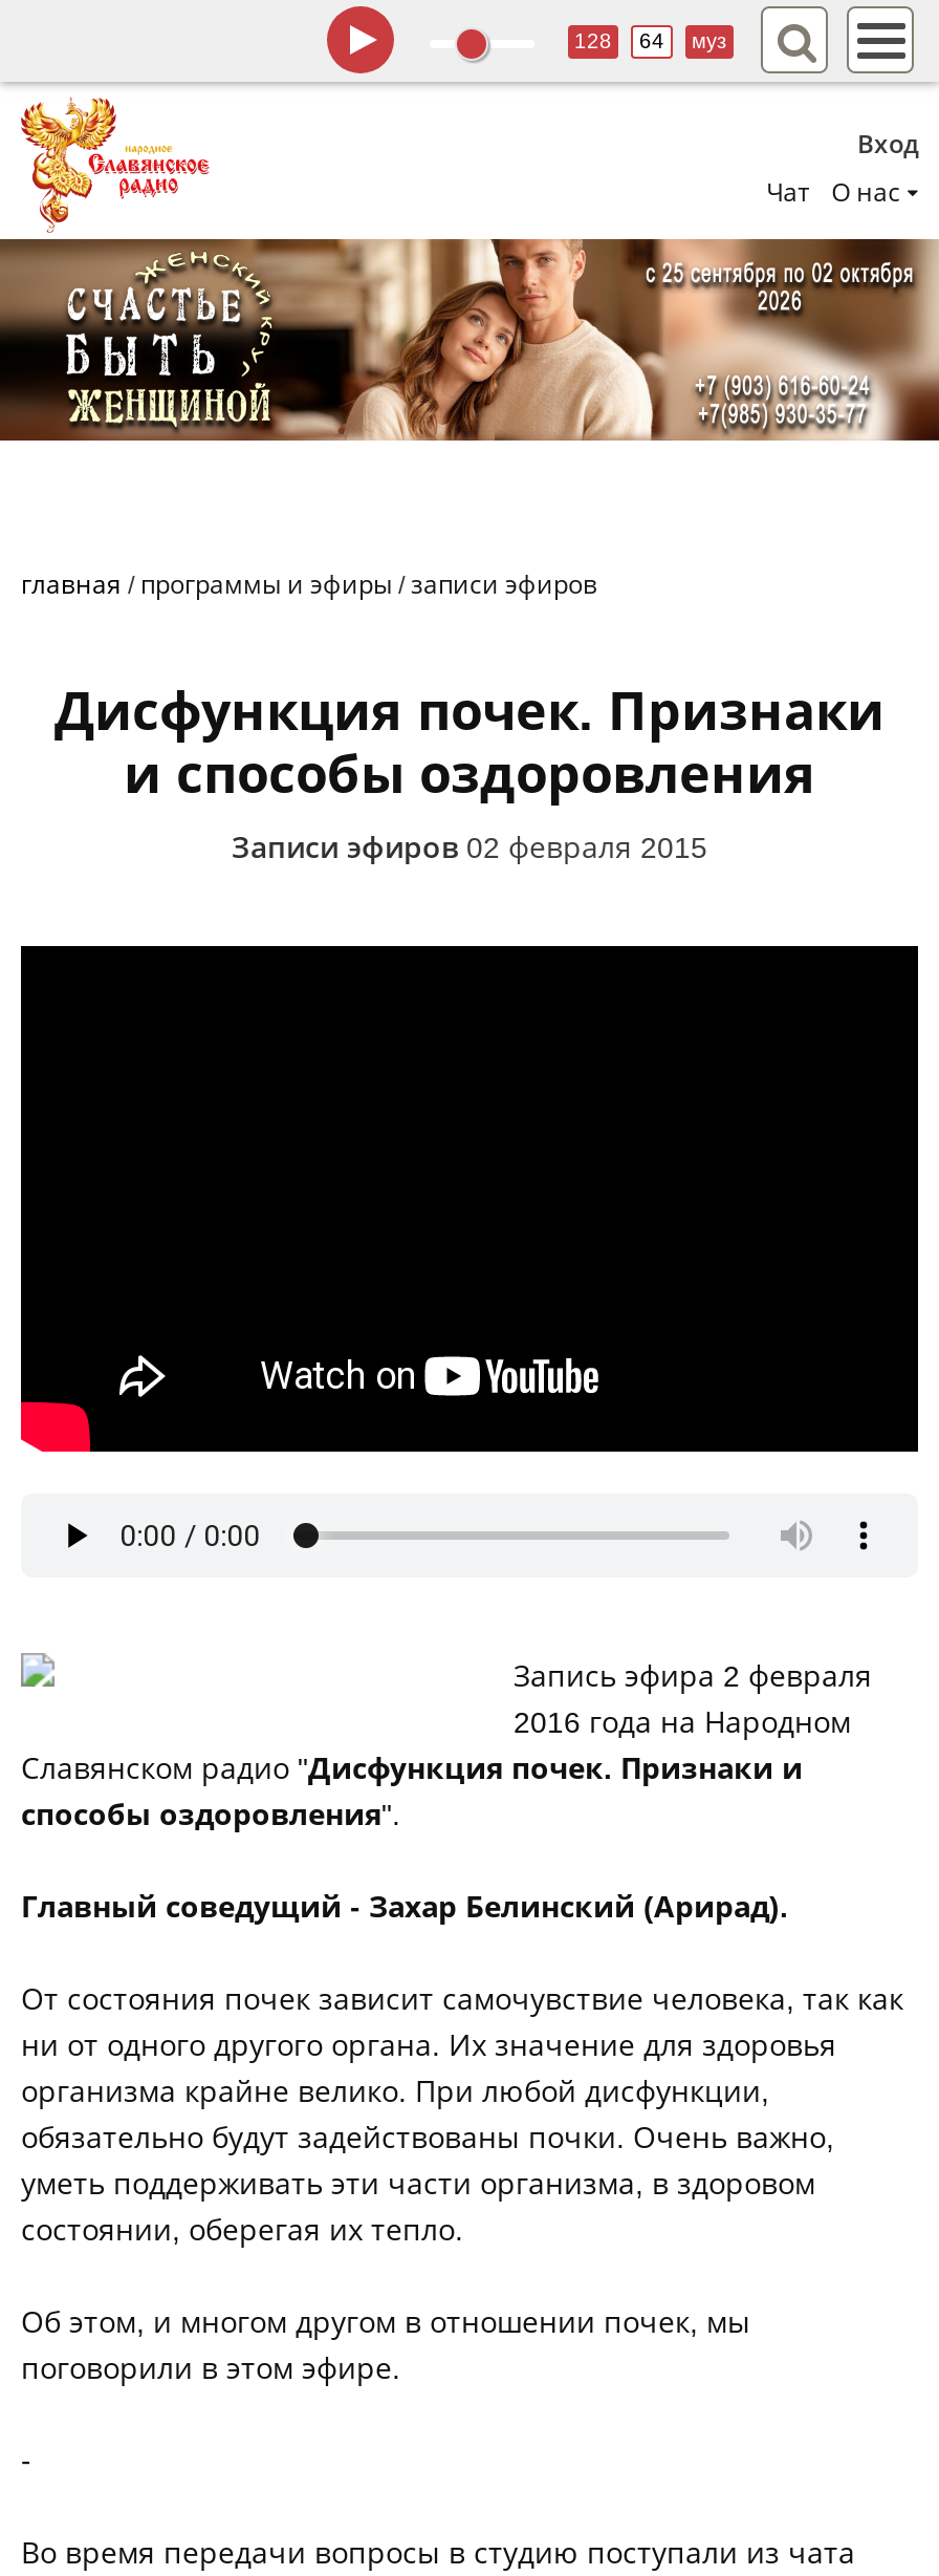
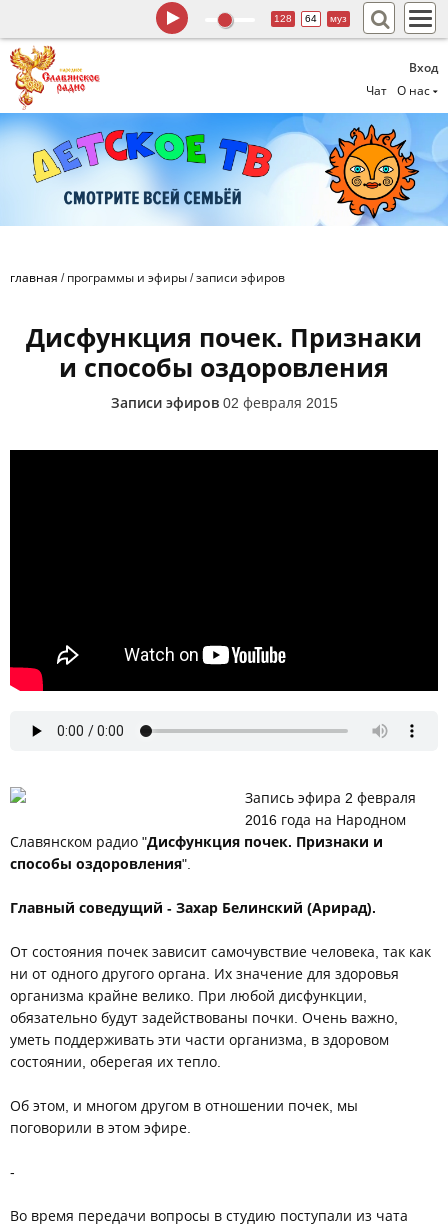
[6,237,933,476] [image] -> [3,112,445,227] [image]

